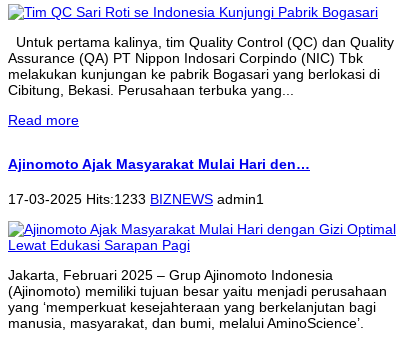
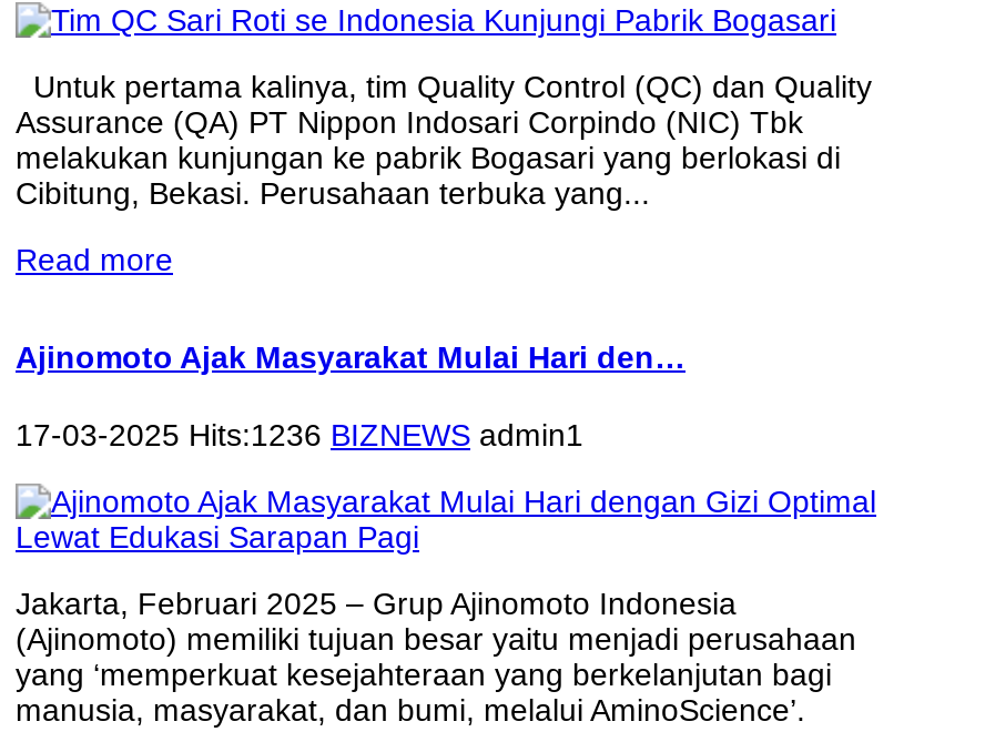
[8,191,264,207] 17-03-2025 Hits:1233 BIZNEWS admin1 -> [16,417,583,453] 17-03-2025 Hits:1236 BIZNEWS admin1

